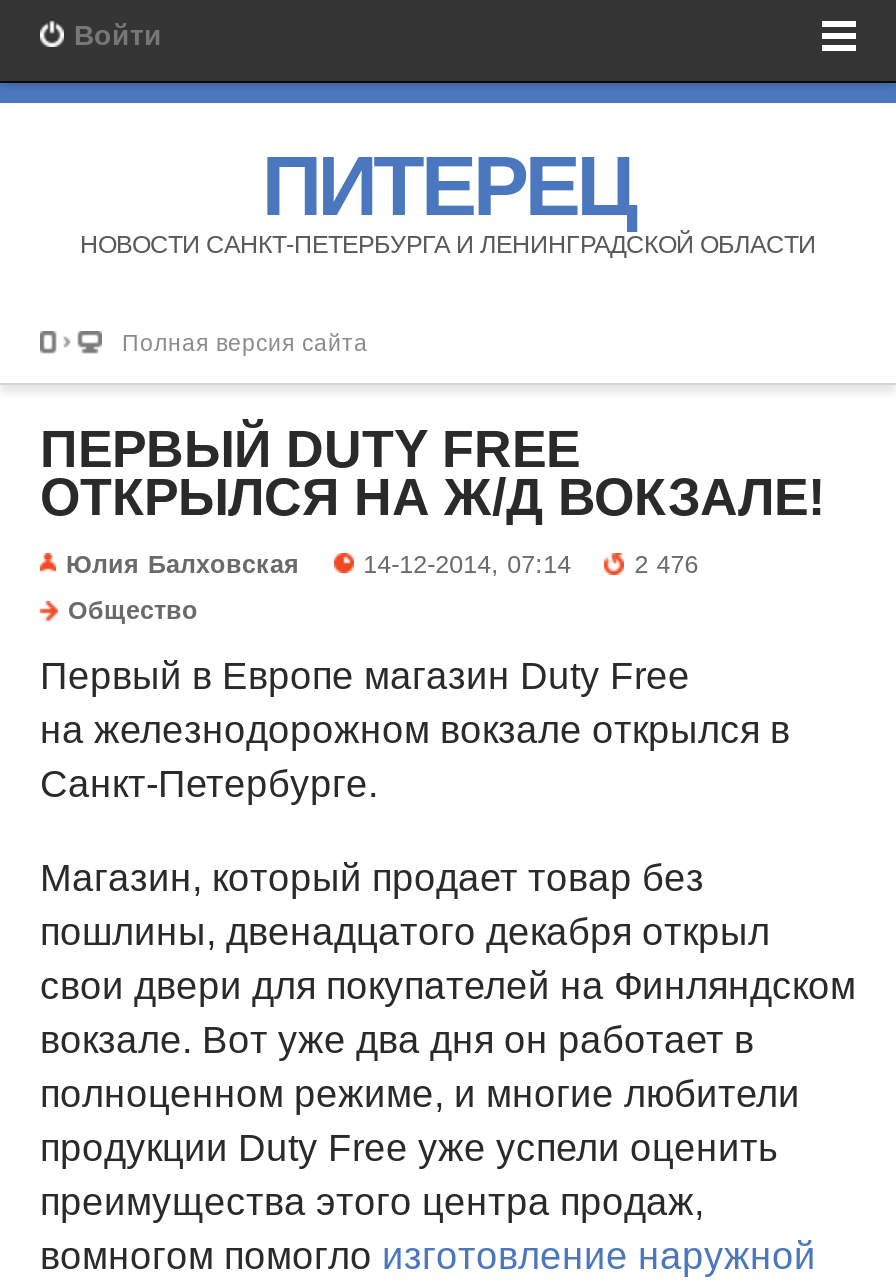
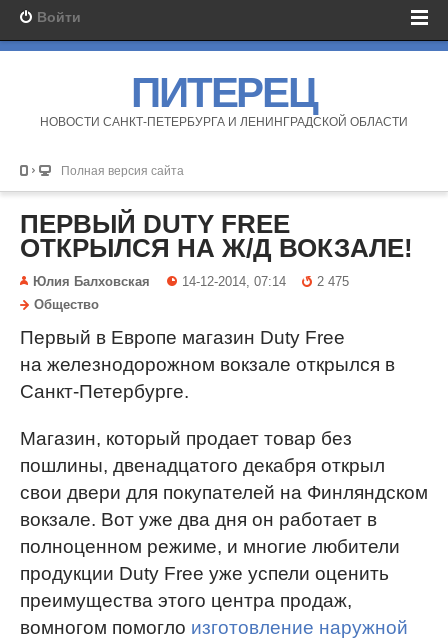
[634,551,698,579] 2 476 -> [317,275,349,289] 2 475

